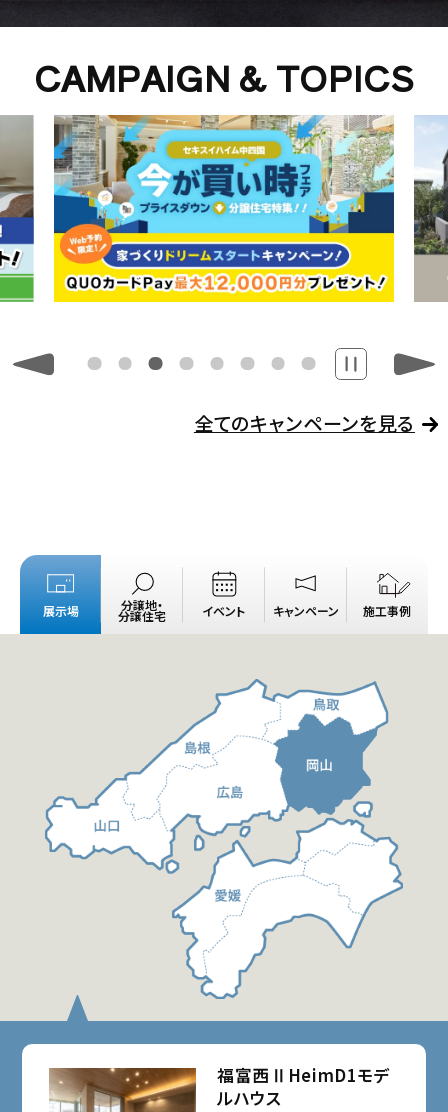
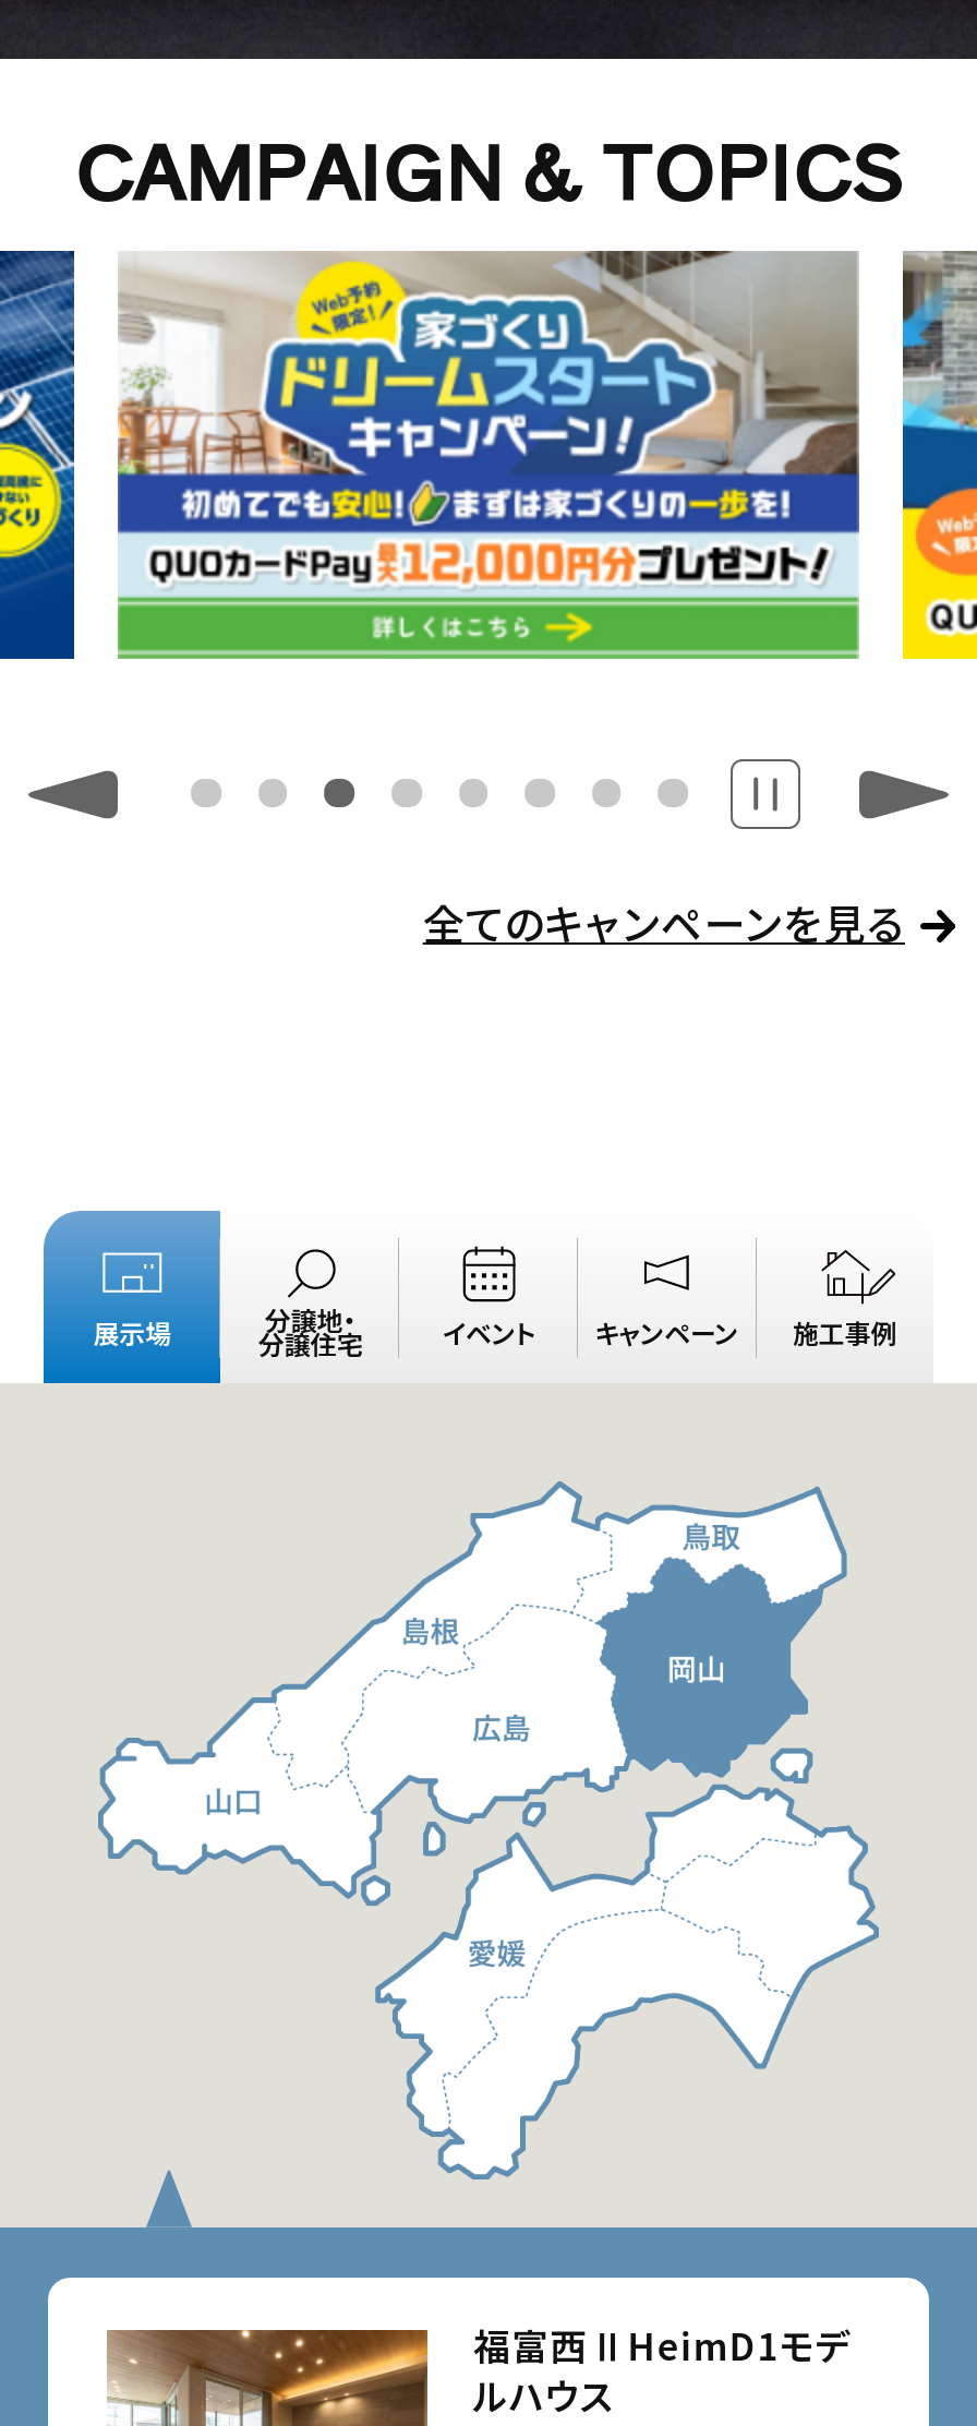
[3,116,35,303] [image] -> [7,251,76,661] [image]
[53,115,395,303] [image] -> [116,249,861,661] [image]
[413,115,445,302] [image] -> [901,249,970,661] [image]

